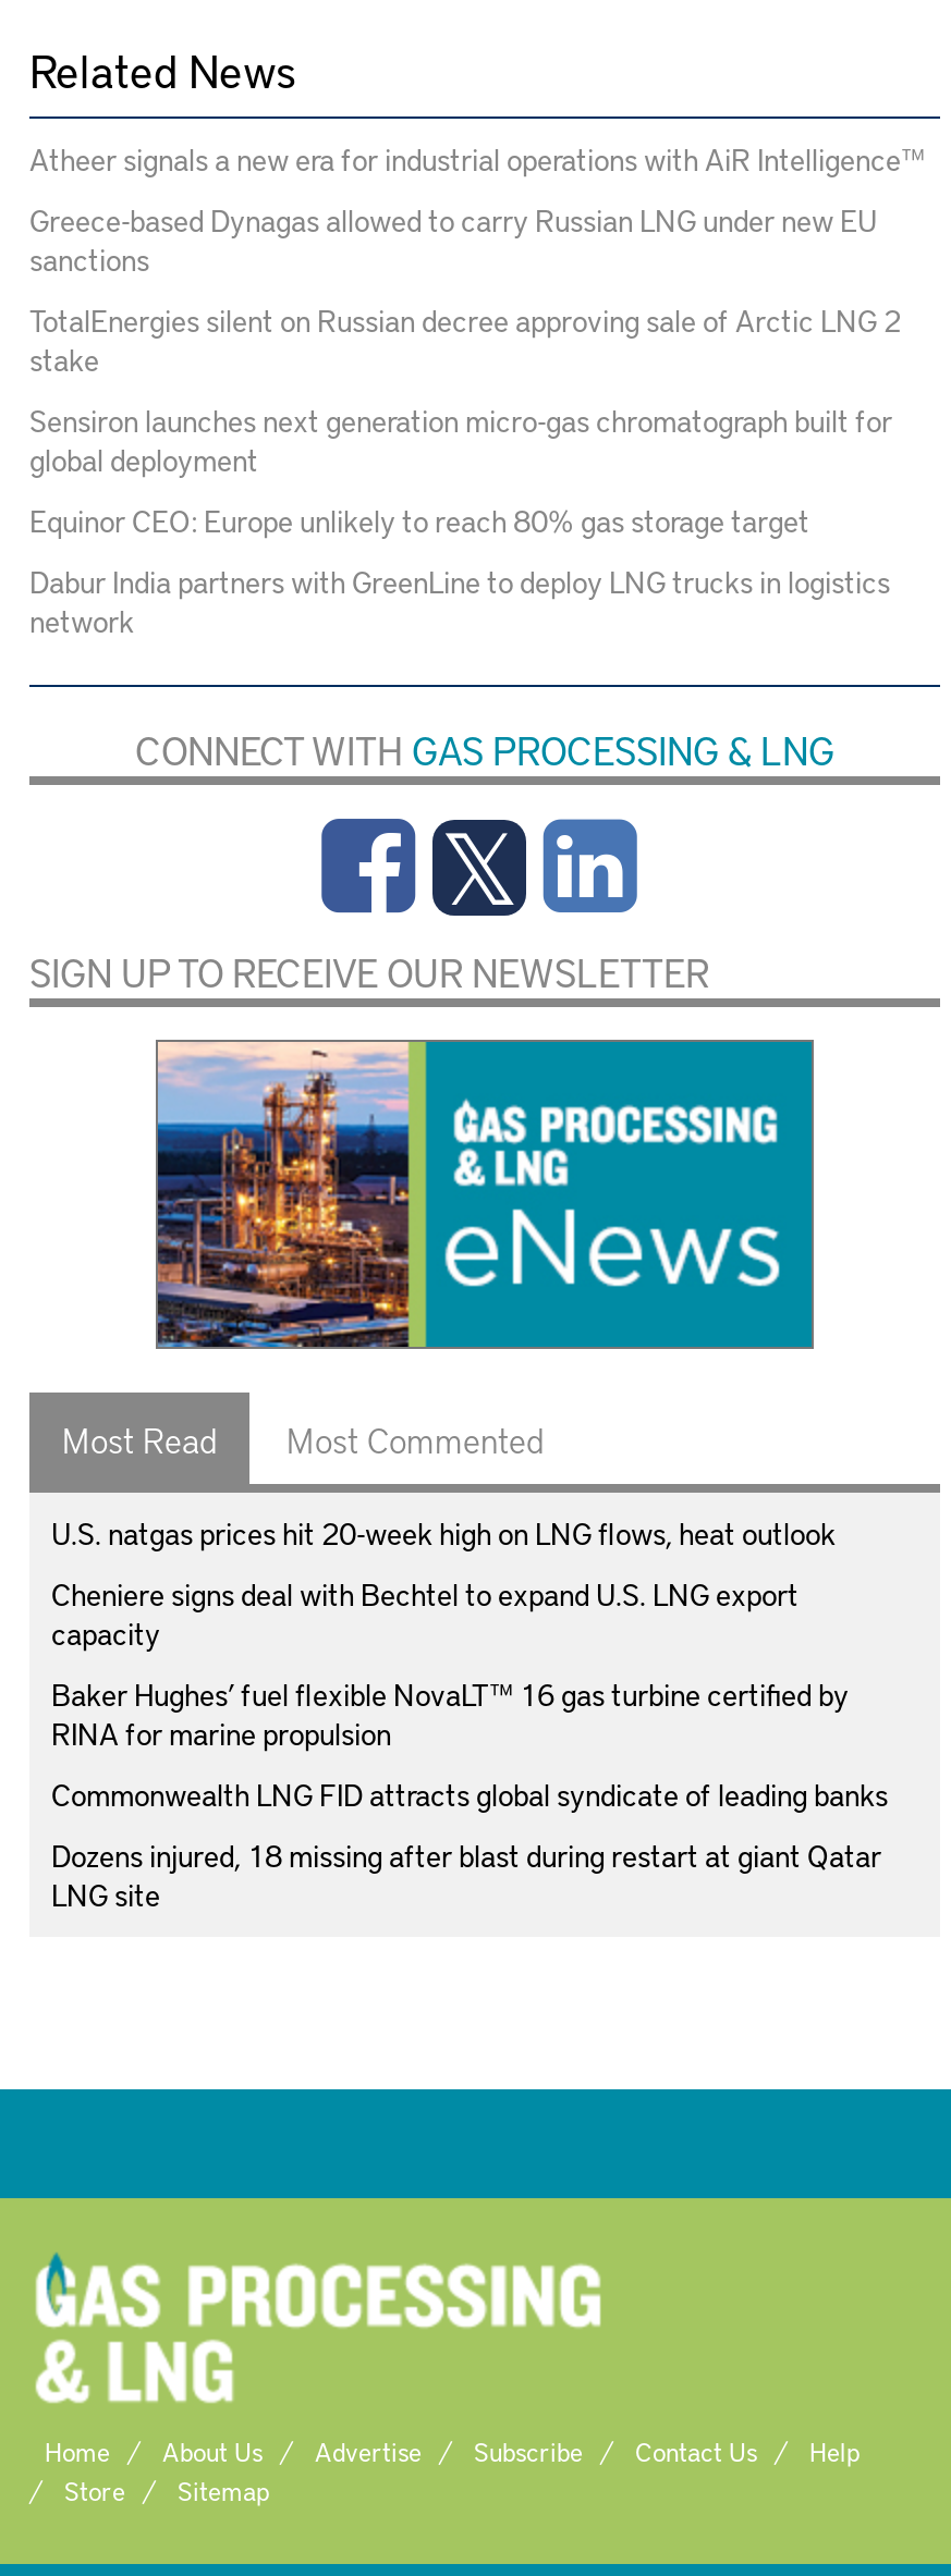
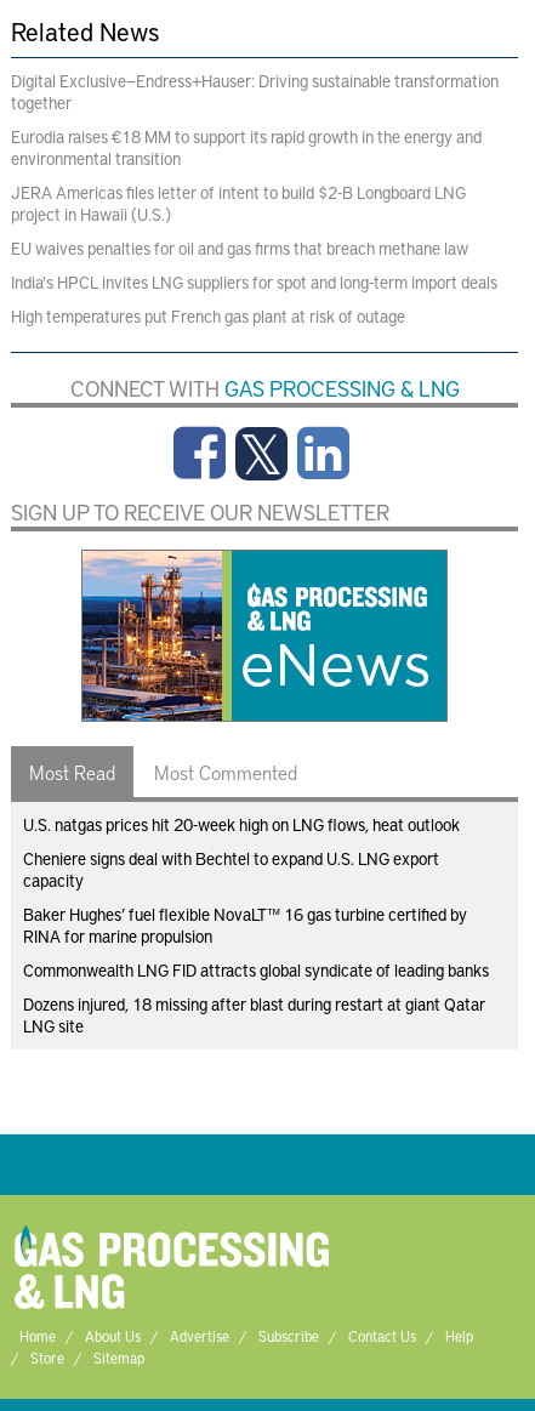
[29,138,925,179] Atheer signals a new era for industrial operations with AiR Intelligence™ -> [11,69,499,114] Digital Exclusive—Endress+Hauser: Driving sustainable transformation | together
[29,199,877,280] Greece-based Dynagas allowed to carry Russian LNG under new EU | sanctions -> [11,125,482,170] Eurodia raises €18 MM to support its rapid growth in the energy and | environmental transition
[29,299,901,380] TotalEnergies silent on Russian decree approving sale of Arctic LNG 2 | stake -> [11,181,466,226] JERA Americas files letter of intent to build $2-B Longboard LNG | project in Hawaii (U.S.)
[29,399,892,480] Sensiron launches next generation micro-gas chromatograph built for | global deployment -> [11,236,468,260] EU waives penalties for oil and gas firms that breach methane law
[29,500,809,541] Equinor CEO: Europe unlikely to reach 80% gas storage target -> [11,270,497,293] India's HPCL invites LNG suppliers for spot and long-term import deals
[29,560,890,641] Dabur India partners with GreenLine to deploy LNG trucks in logistics | network -> [11,304,405,327] High temperatures put French gas plant at risk of outage

